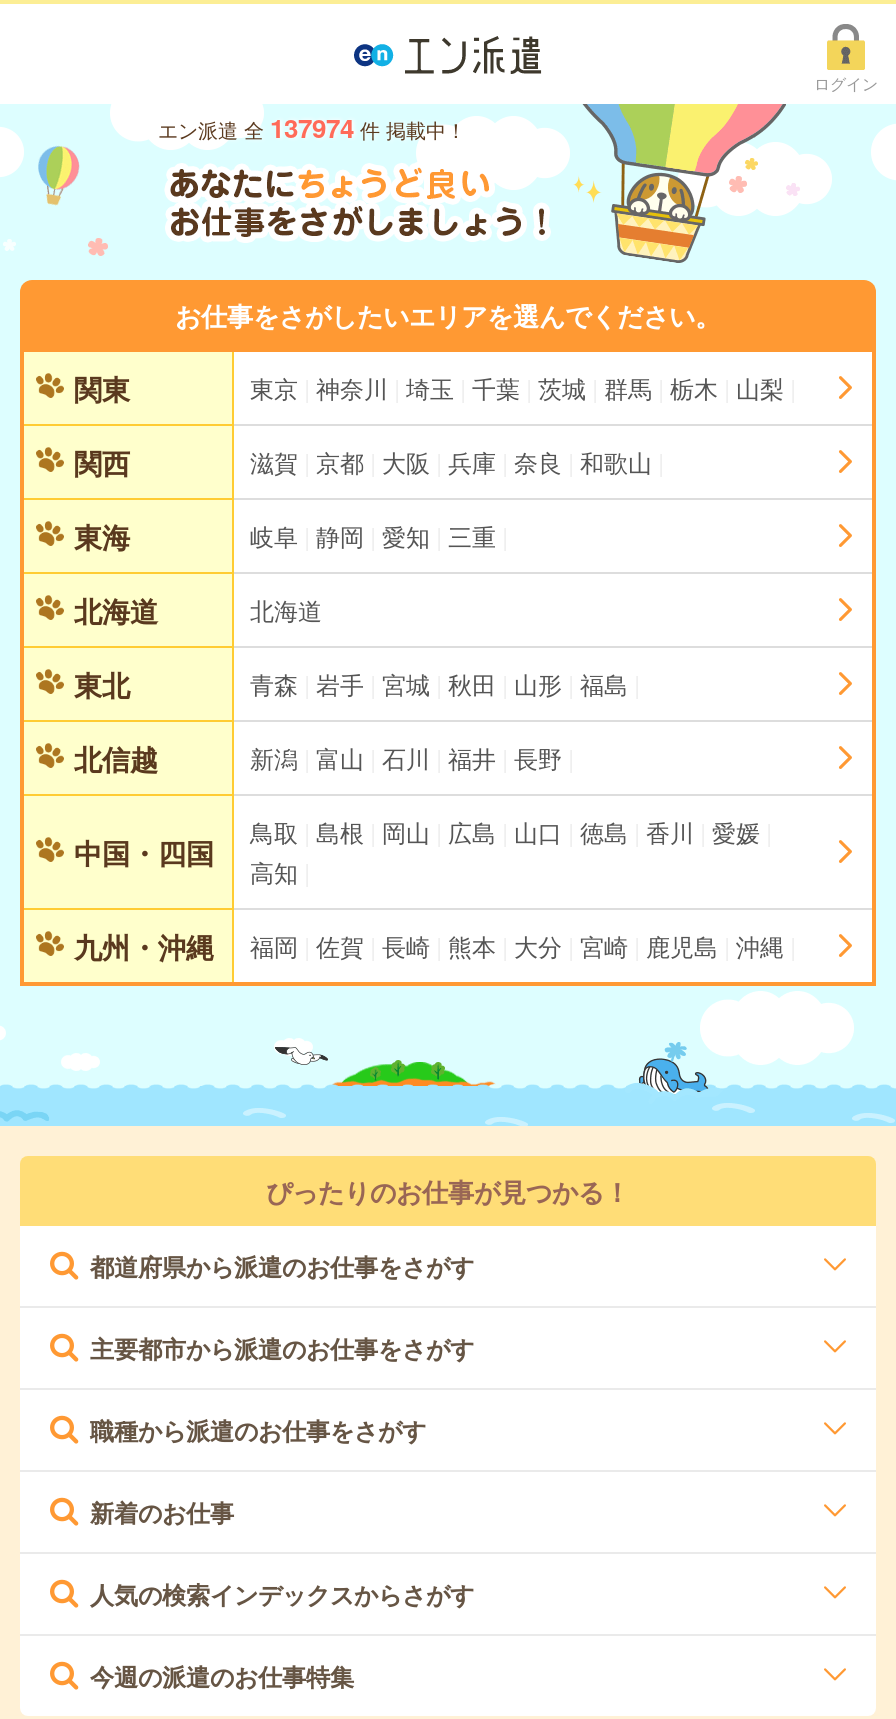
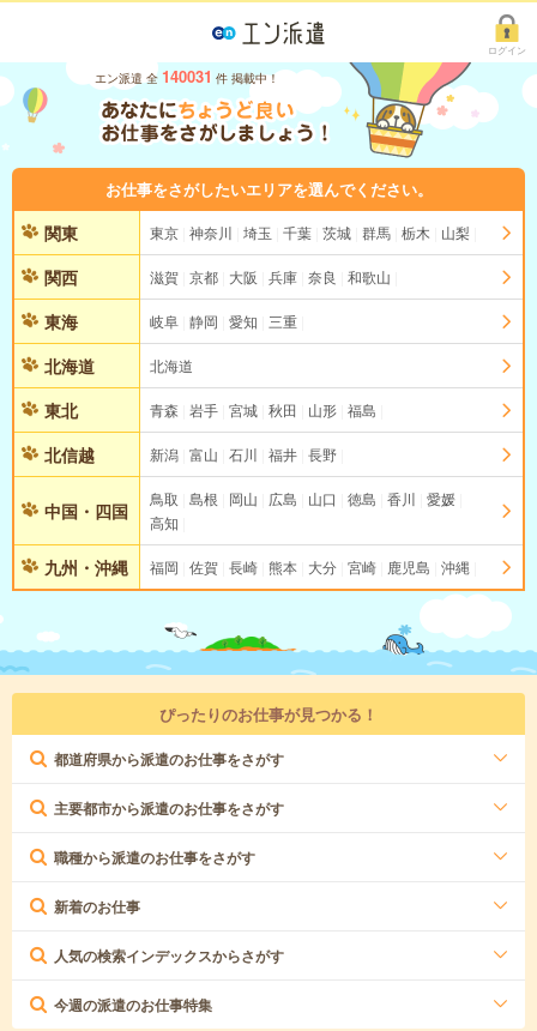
[158,109,466,147] エン派遣 全 137974 件 掲載中！ -> [95,65,279,88] エン派遣 全 140031 件 掲載中！

